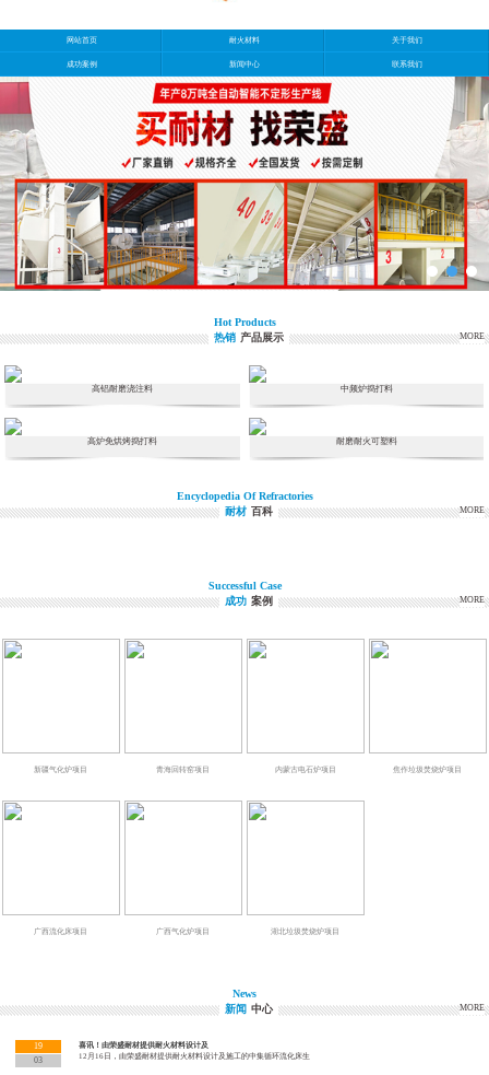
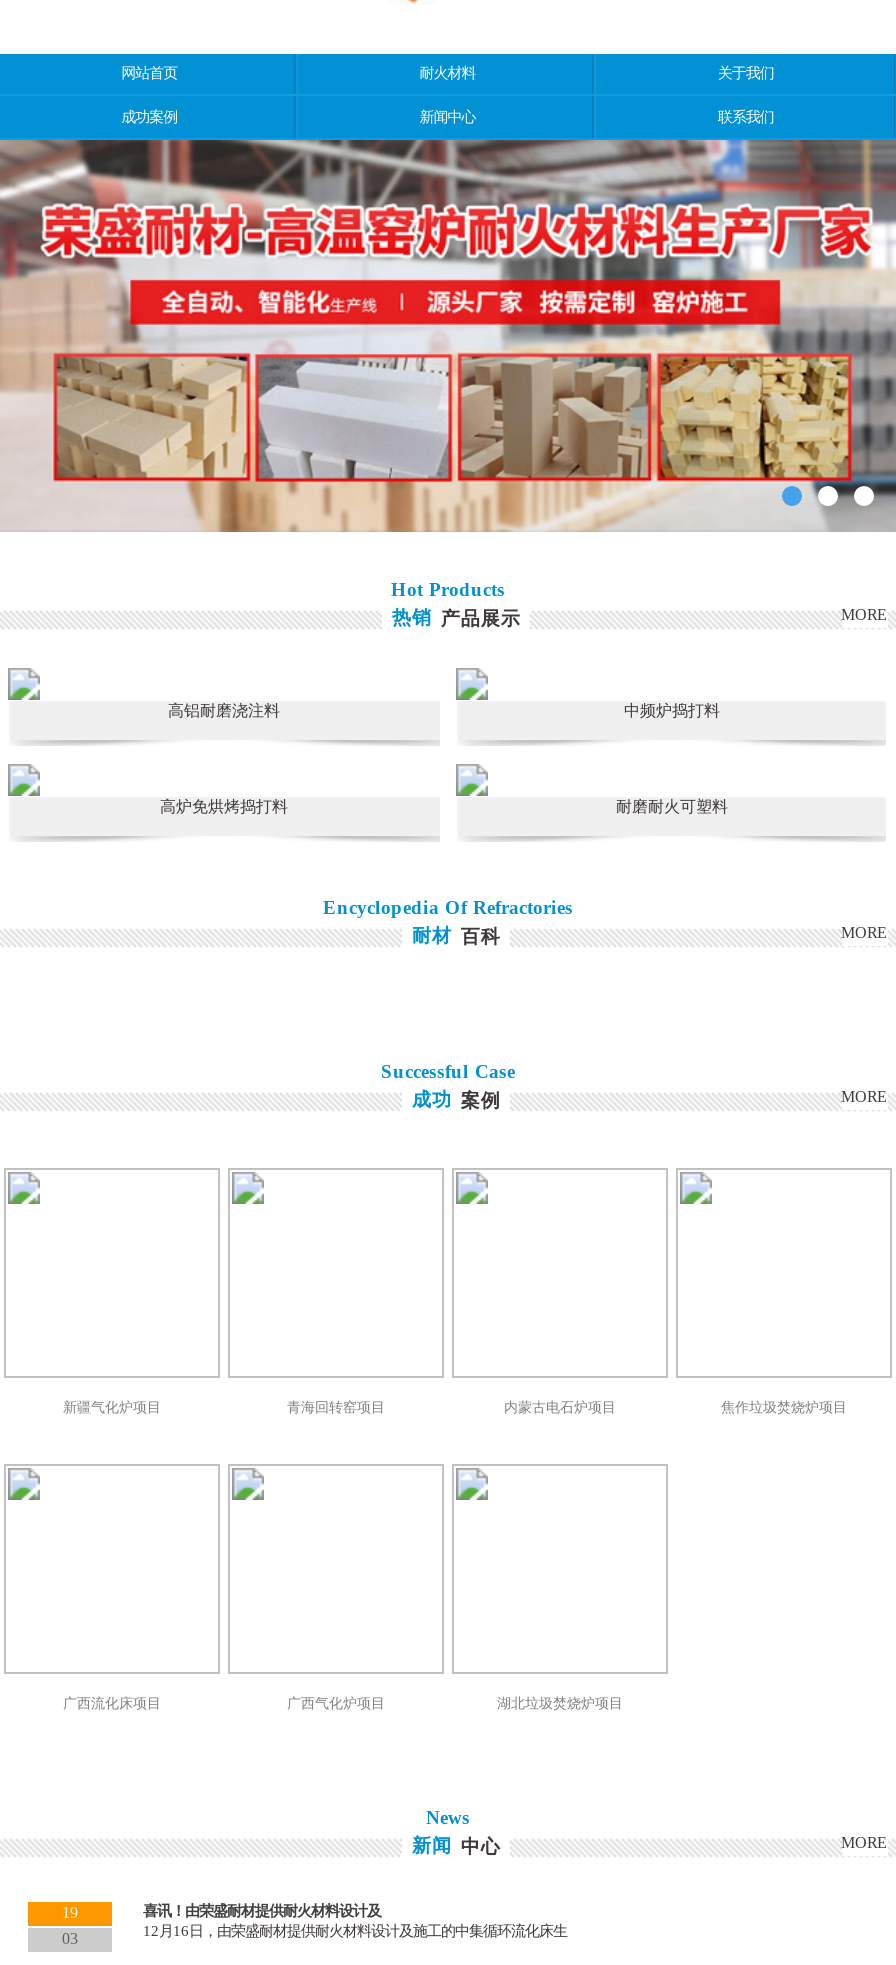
[3,75,486,291] [image] -> [6,138,890,532] [image]

